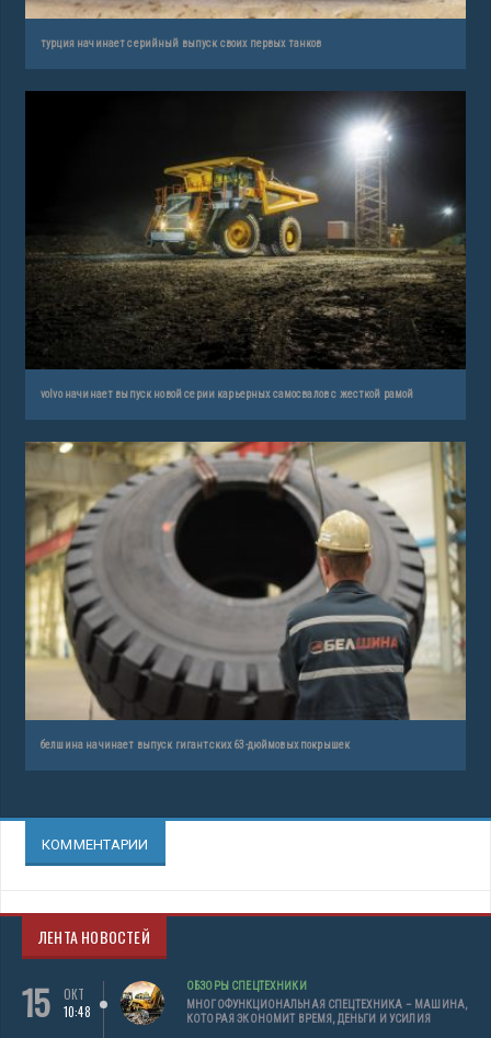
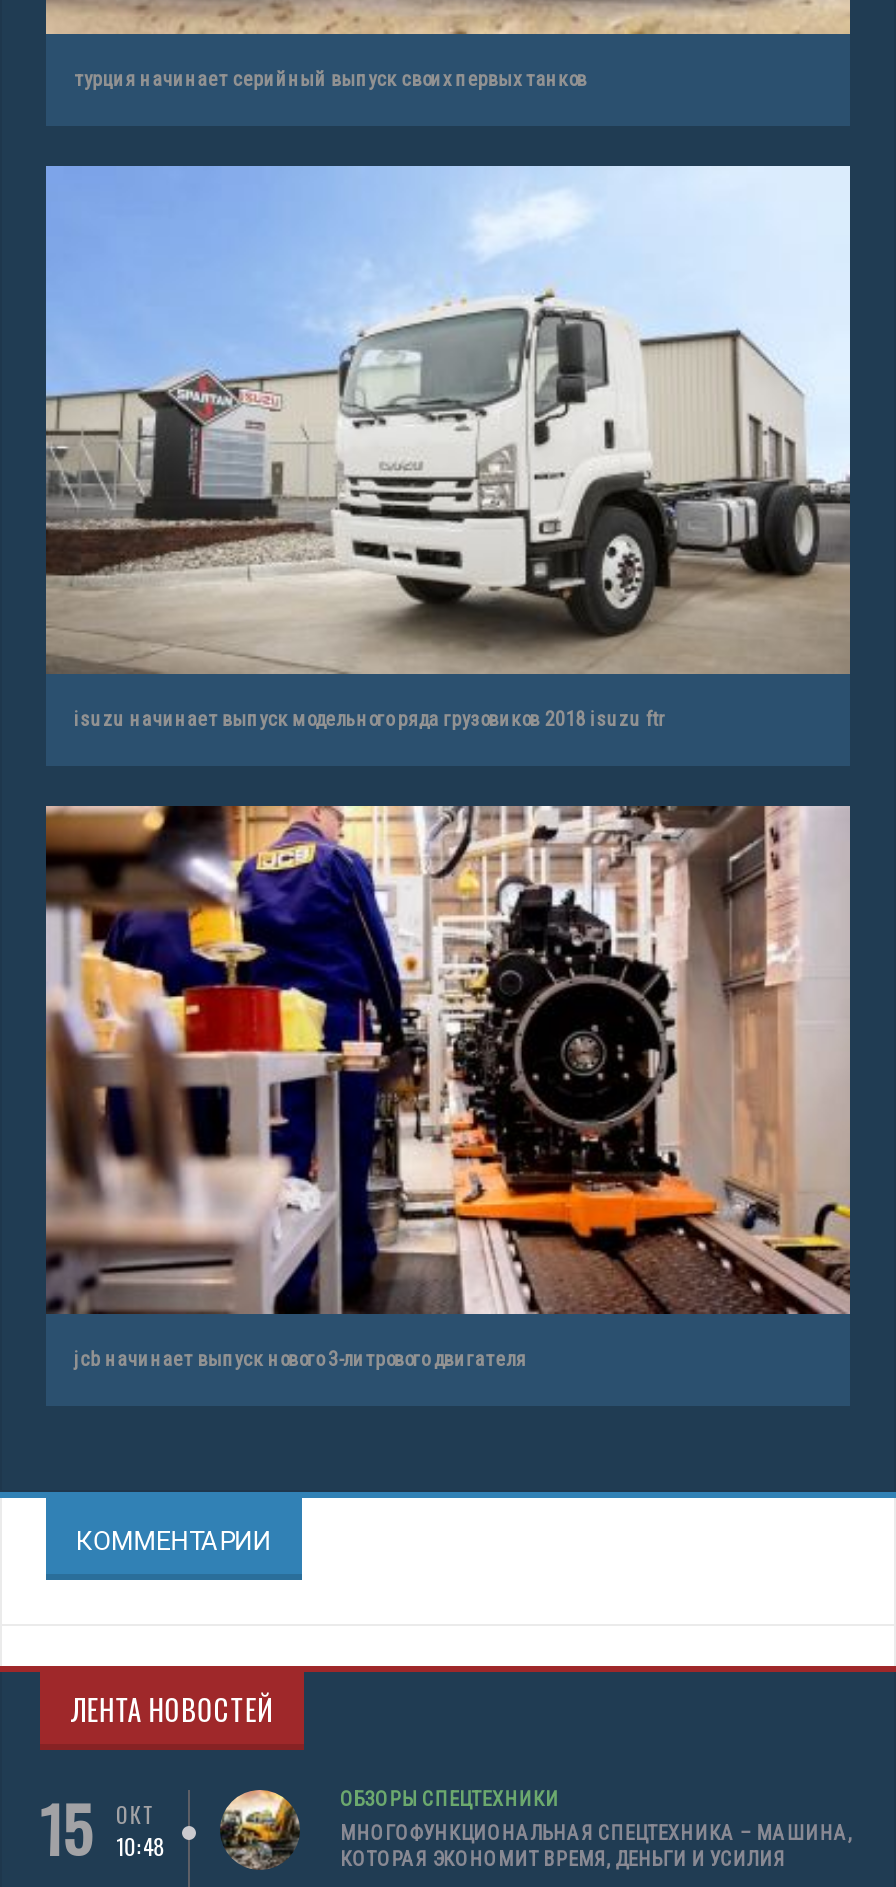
[24,90,467,400] [image] | volvo начинает выпуск новой серии карьерных самосвалов с жесткой рамой -> [44,164,852,731] [image] | isuzu начинает выпуск модельного ряда грузовиков 2018 isuzu ftr
[24,441,466,751] [image] | белшина начинает выпуск гигантских 63-дюймовых покрышек -> [44,804,852,1371] [image] | jcb начинает выпуск нового 3-литрового двигателя

